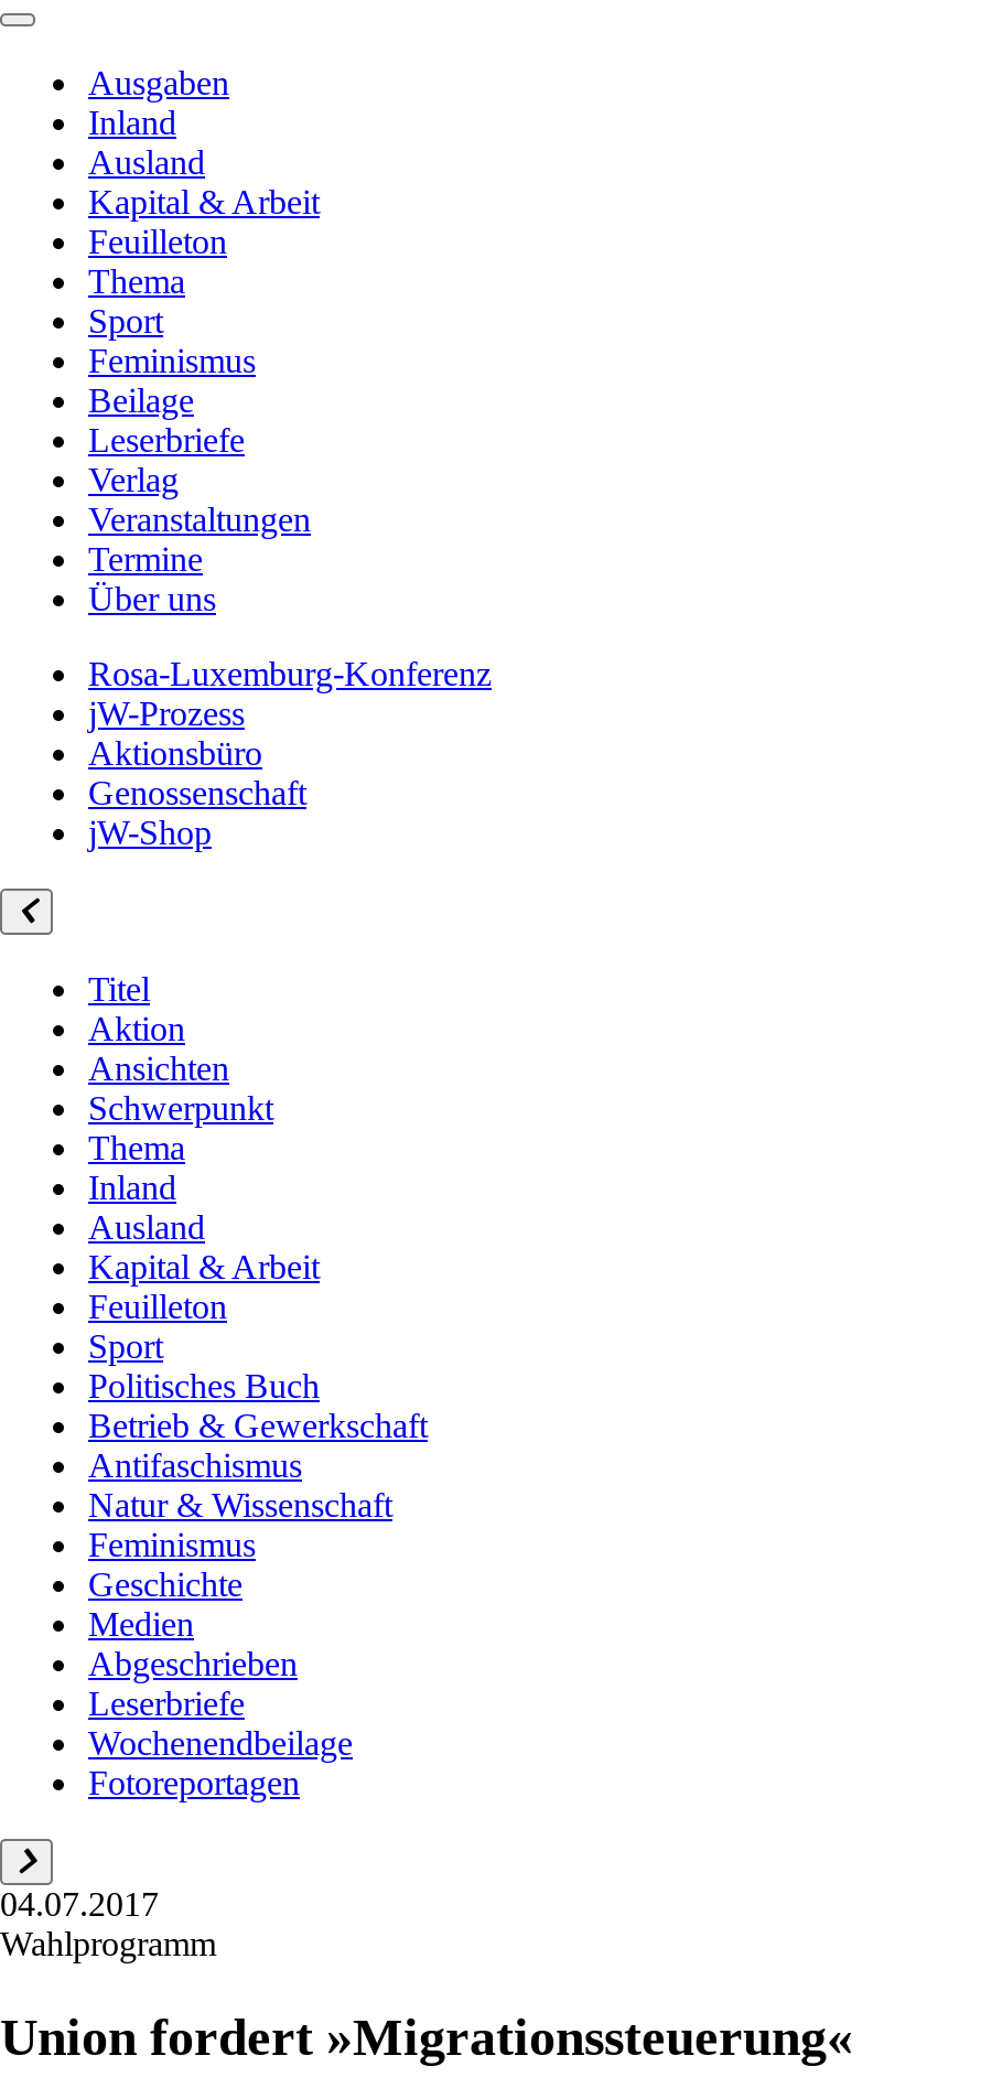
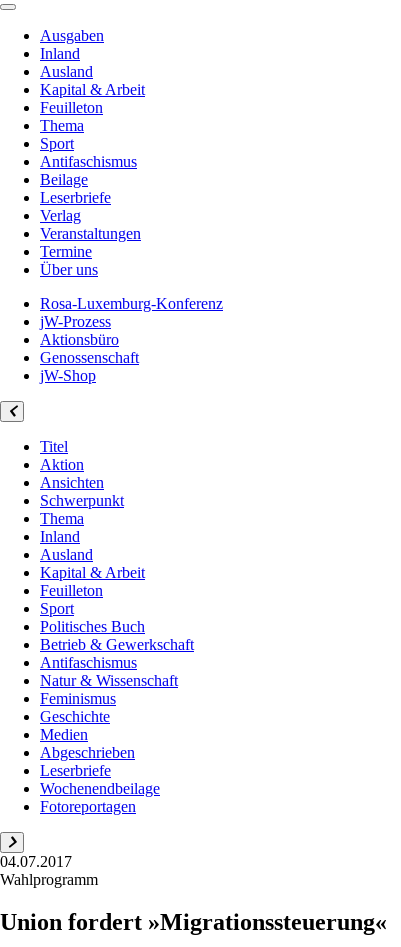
[88,342,256,379] Feminismus -> [40,153,137,170] Antifaschismus

